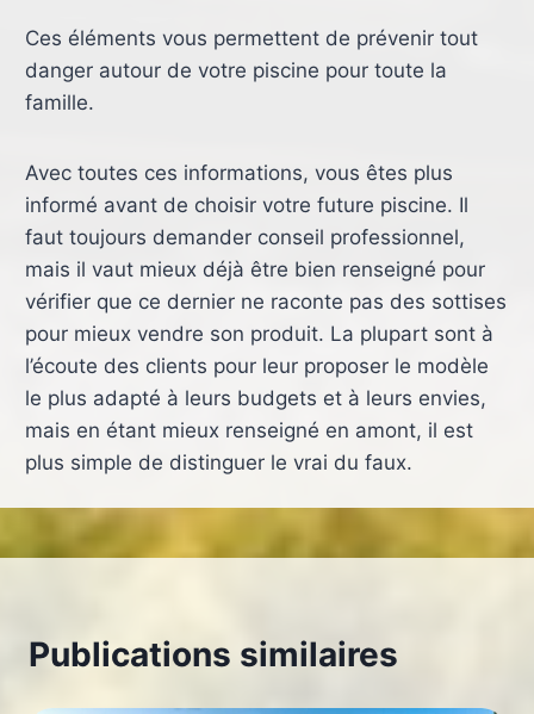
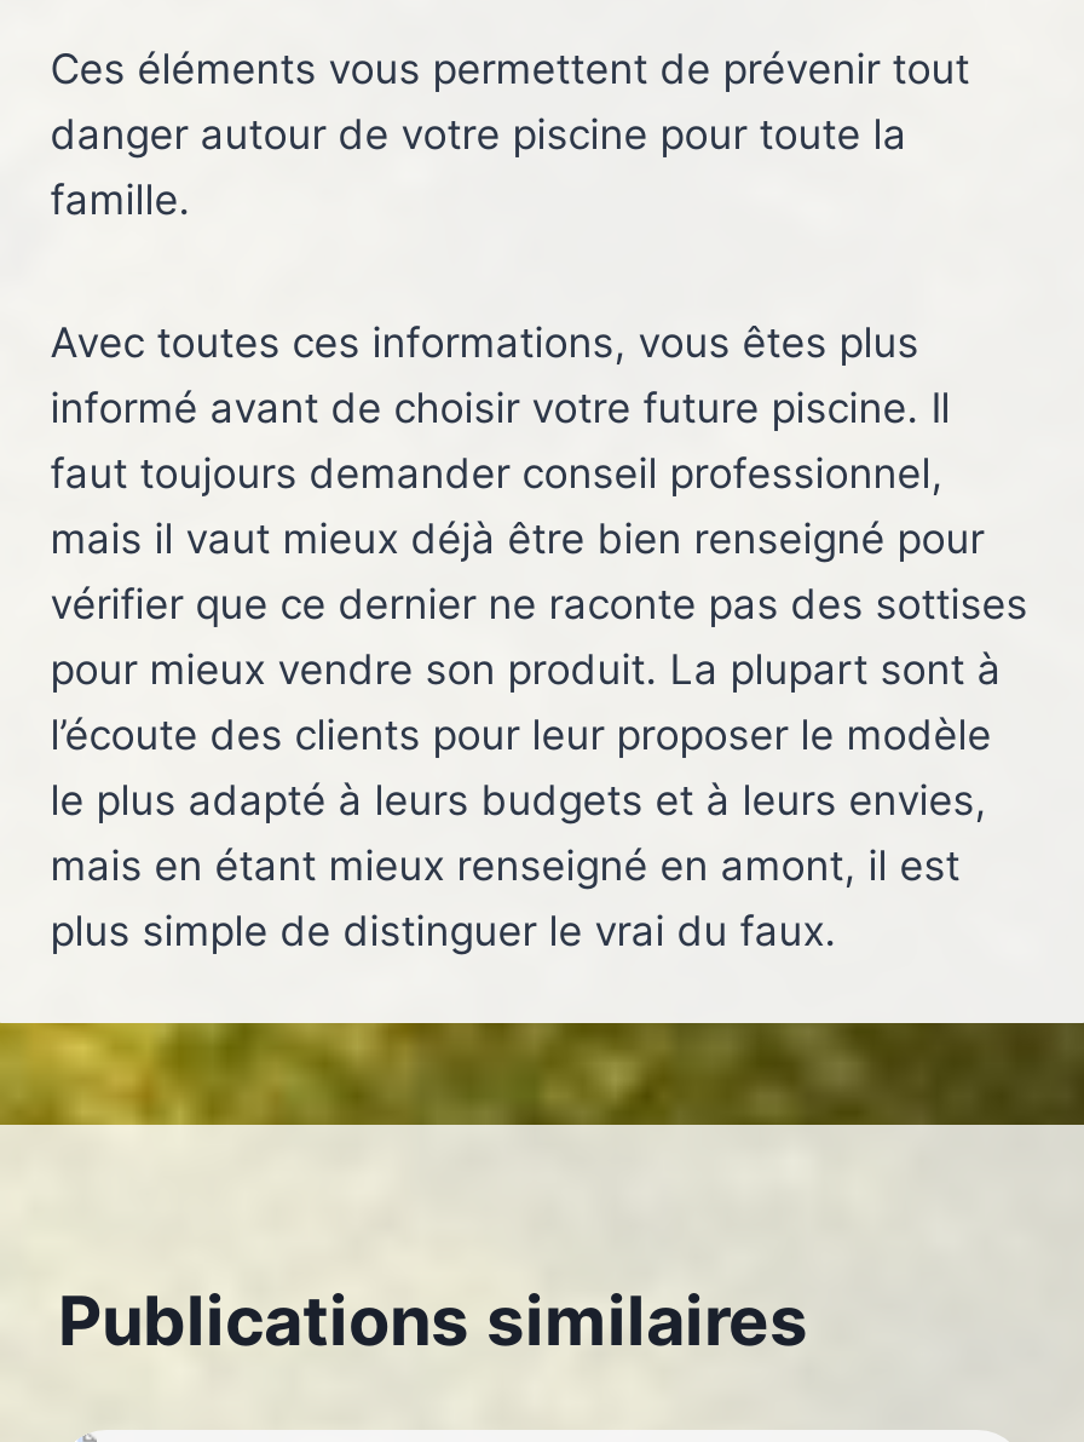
[4,507,530,584] [image] -> [7,1021,1077,1130] [image]

